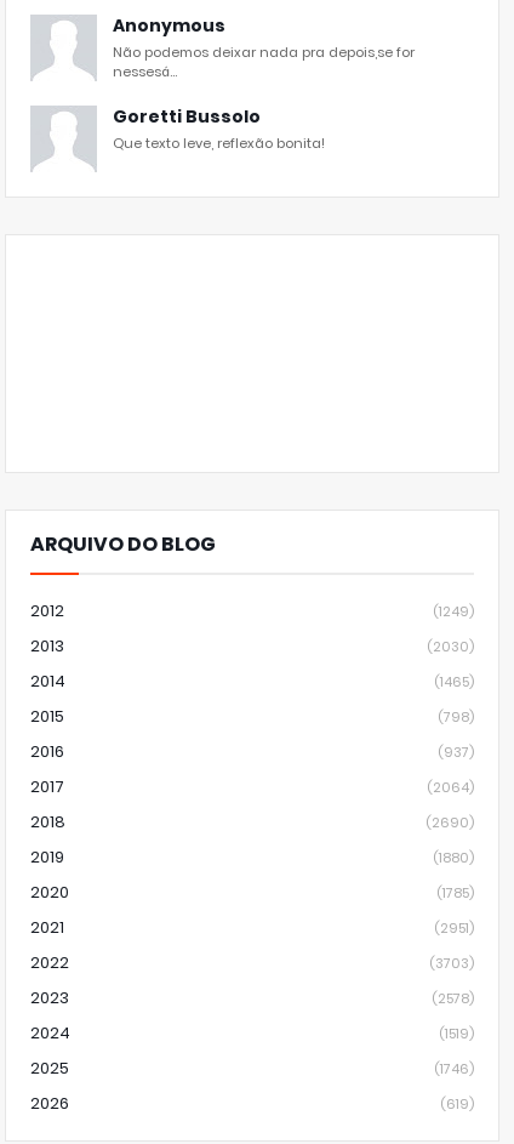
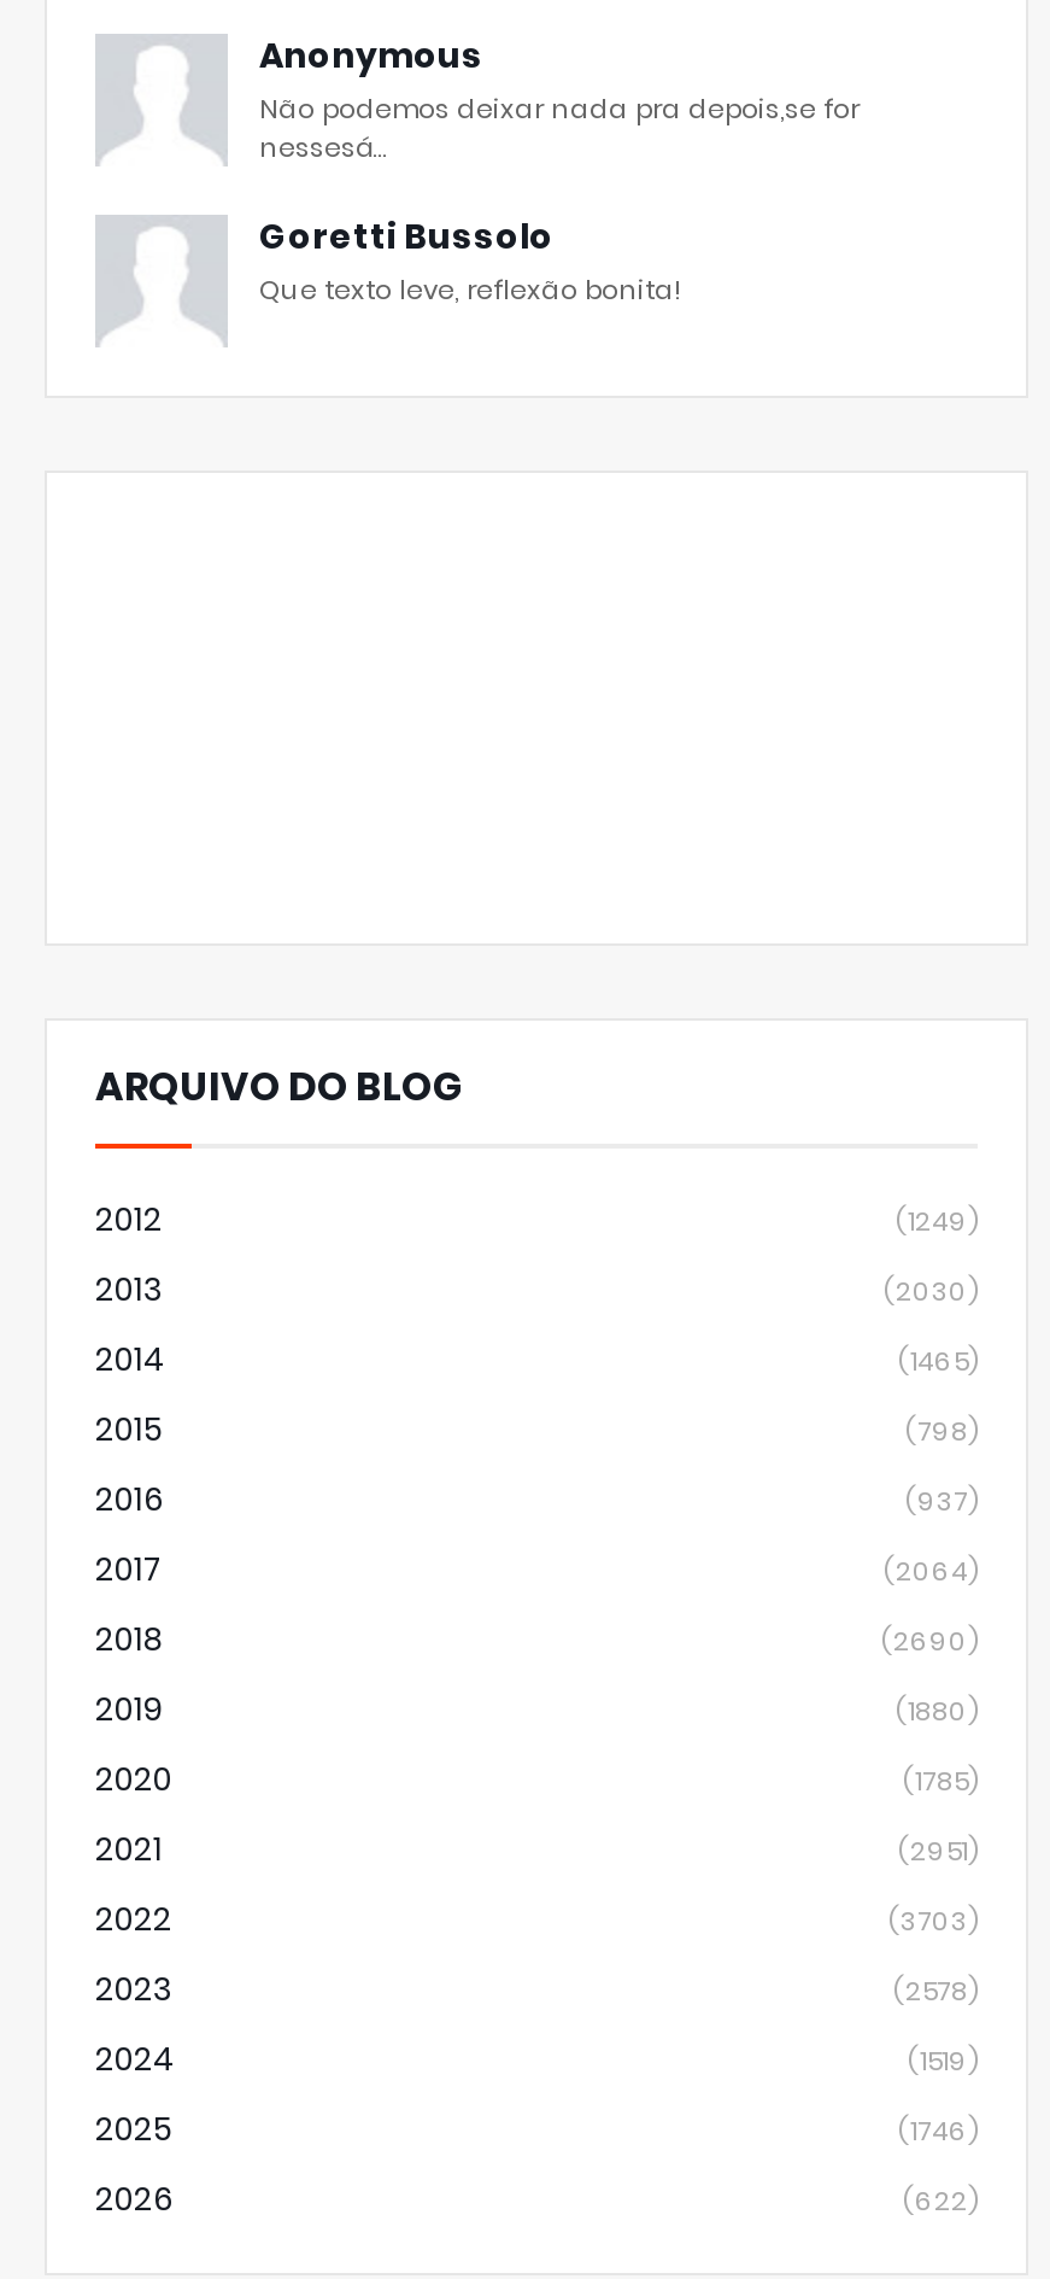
[440,1094,474,1114] (619) -> [903,2181,978,2220] (622)

